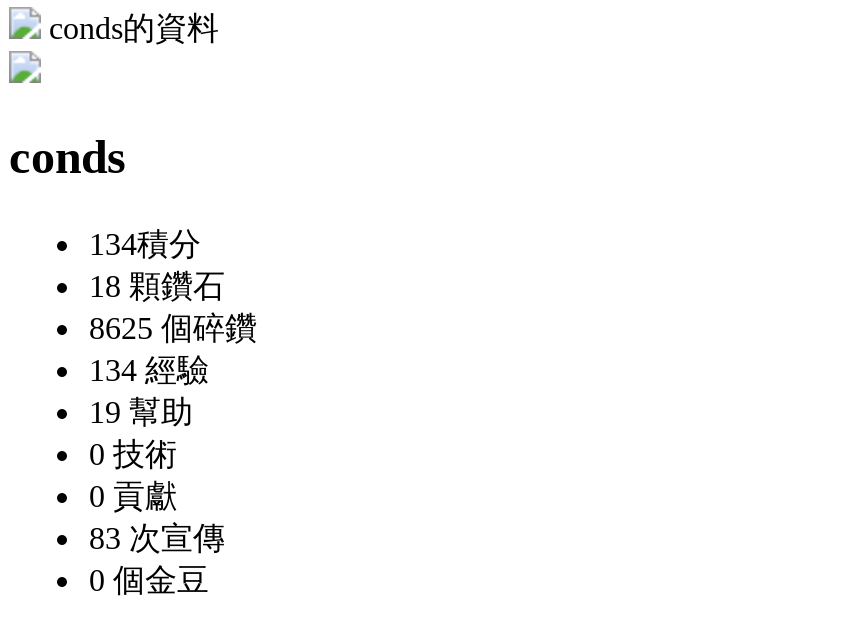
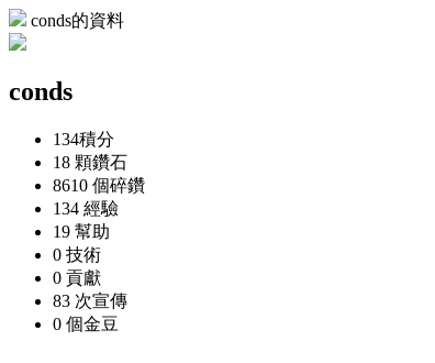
[89,311,257,345] 8625 個碎鑽 -> [53,176,145,194] 8610 個碎鑽

